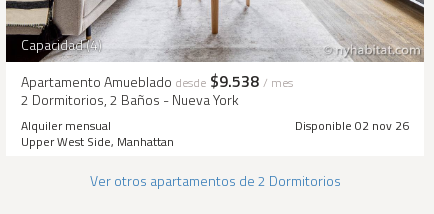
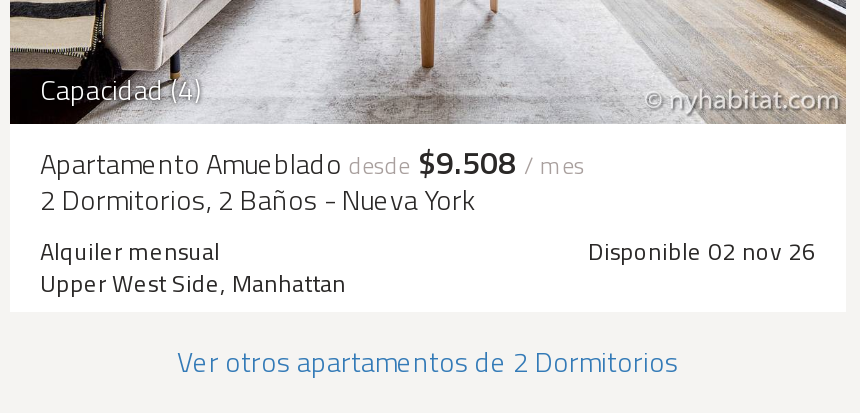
[21,69,293,93] Apartamento Amueblado desde $9.538 / mes -> [40,139,584,187] Apartamento Amueblado desde $9.508 / mes

